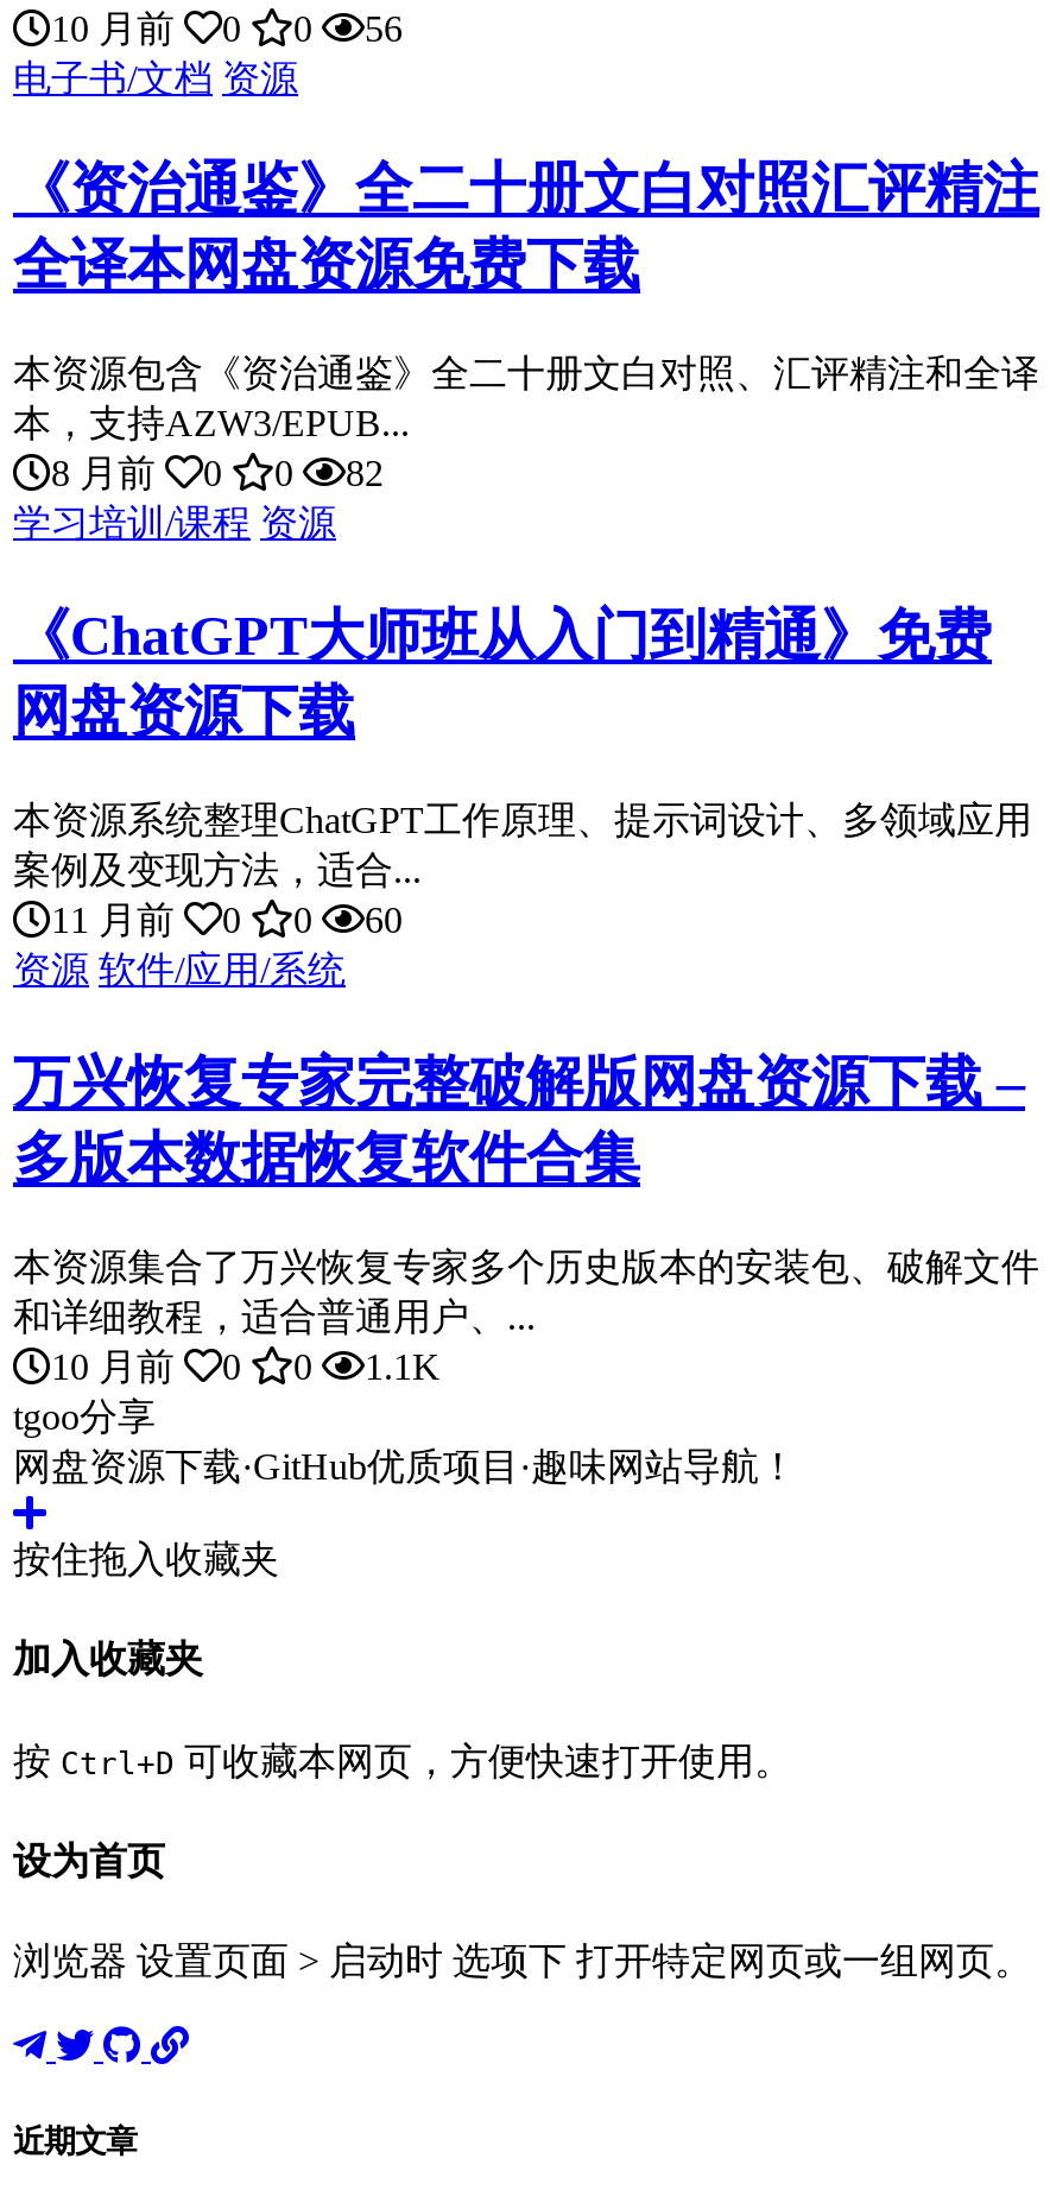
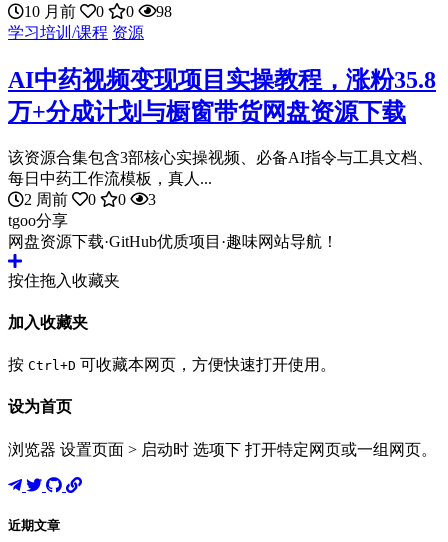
[13,7,403,97] 56 | 电子书/文档 资源 -> [156,3,172,20] 98
[13,159,1039,297] 《资治通鉴》全二十册文白对照汇评精注 | 全译本网盘资源免费下载 -> [8,67,436,125] AI中药视频变现项目实操教程，涨粉35.8 | 万+分成计划与橱窗带货网盘资源下载
[13,353,1039,494] 本资源包含《资治通鉴》全二十册文白对照、汇评精注和全译 | 本，支持AZW3/EPUB... | 8 月前 -> [8,149,433,208] 该资源合集包含3部核心实操视频、必备AI指令与工具文档、 | 每日中药工作流模板，真人... | 2 周前
[13,453,1039,1386] 82 | 《ChatGPT大师班从入门到精通》免费 | 网盘资源下载 | 本资源系统整理ChatGPT工作原理、提示词设计、多领域应用 | 案例及变现方法，适合... | 11 月前 | 0 | 0 | 60 | 资源 软件/应用/系统 | 万兴恢复专家完整破解版网盘资源下载 – | 多版本数据恢复软件合集 | 本资源集合了万兴恢复专家多个历史版本的安装包、破解文件 | 和详细教程，适合普通用户、... | 10 月前 | 0 | 0 | 1.1K -> [148,191,156,208] 3
moved [13,503,336,544] -> [8,24,144,41]: 学习培训/课程 资源

